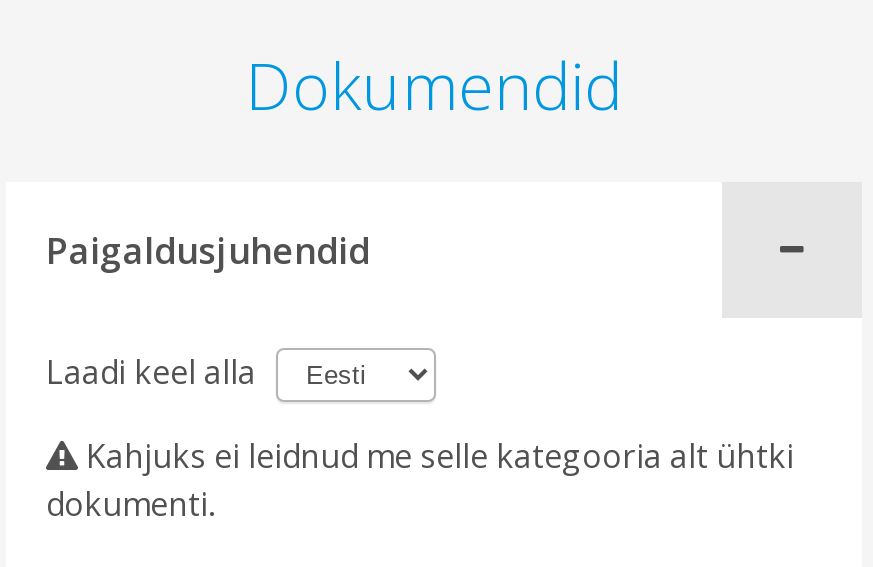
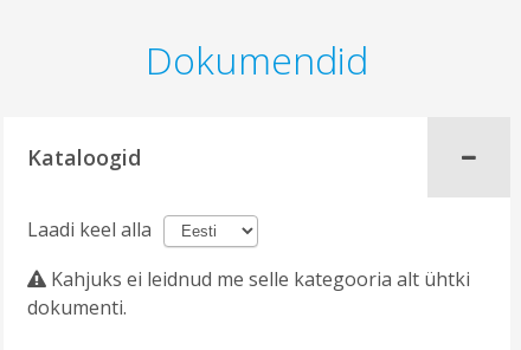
[46,226,370,274] Paigaldusjuhendid -> [27,143,141,171] Kataloogid

